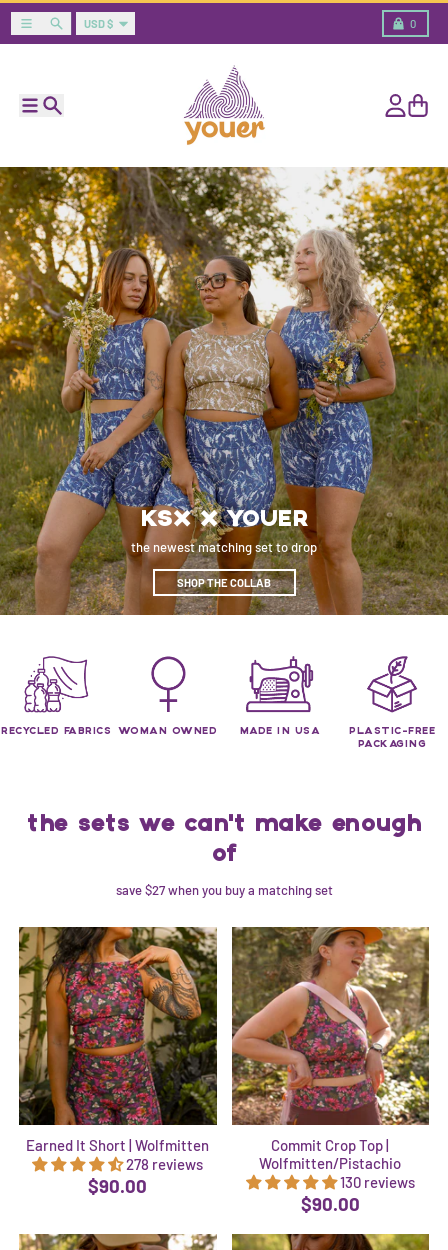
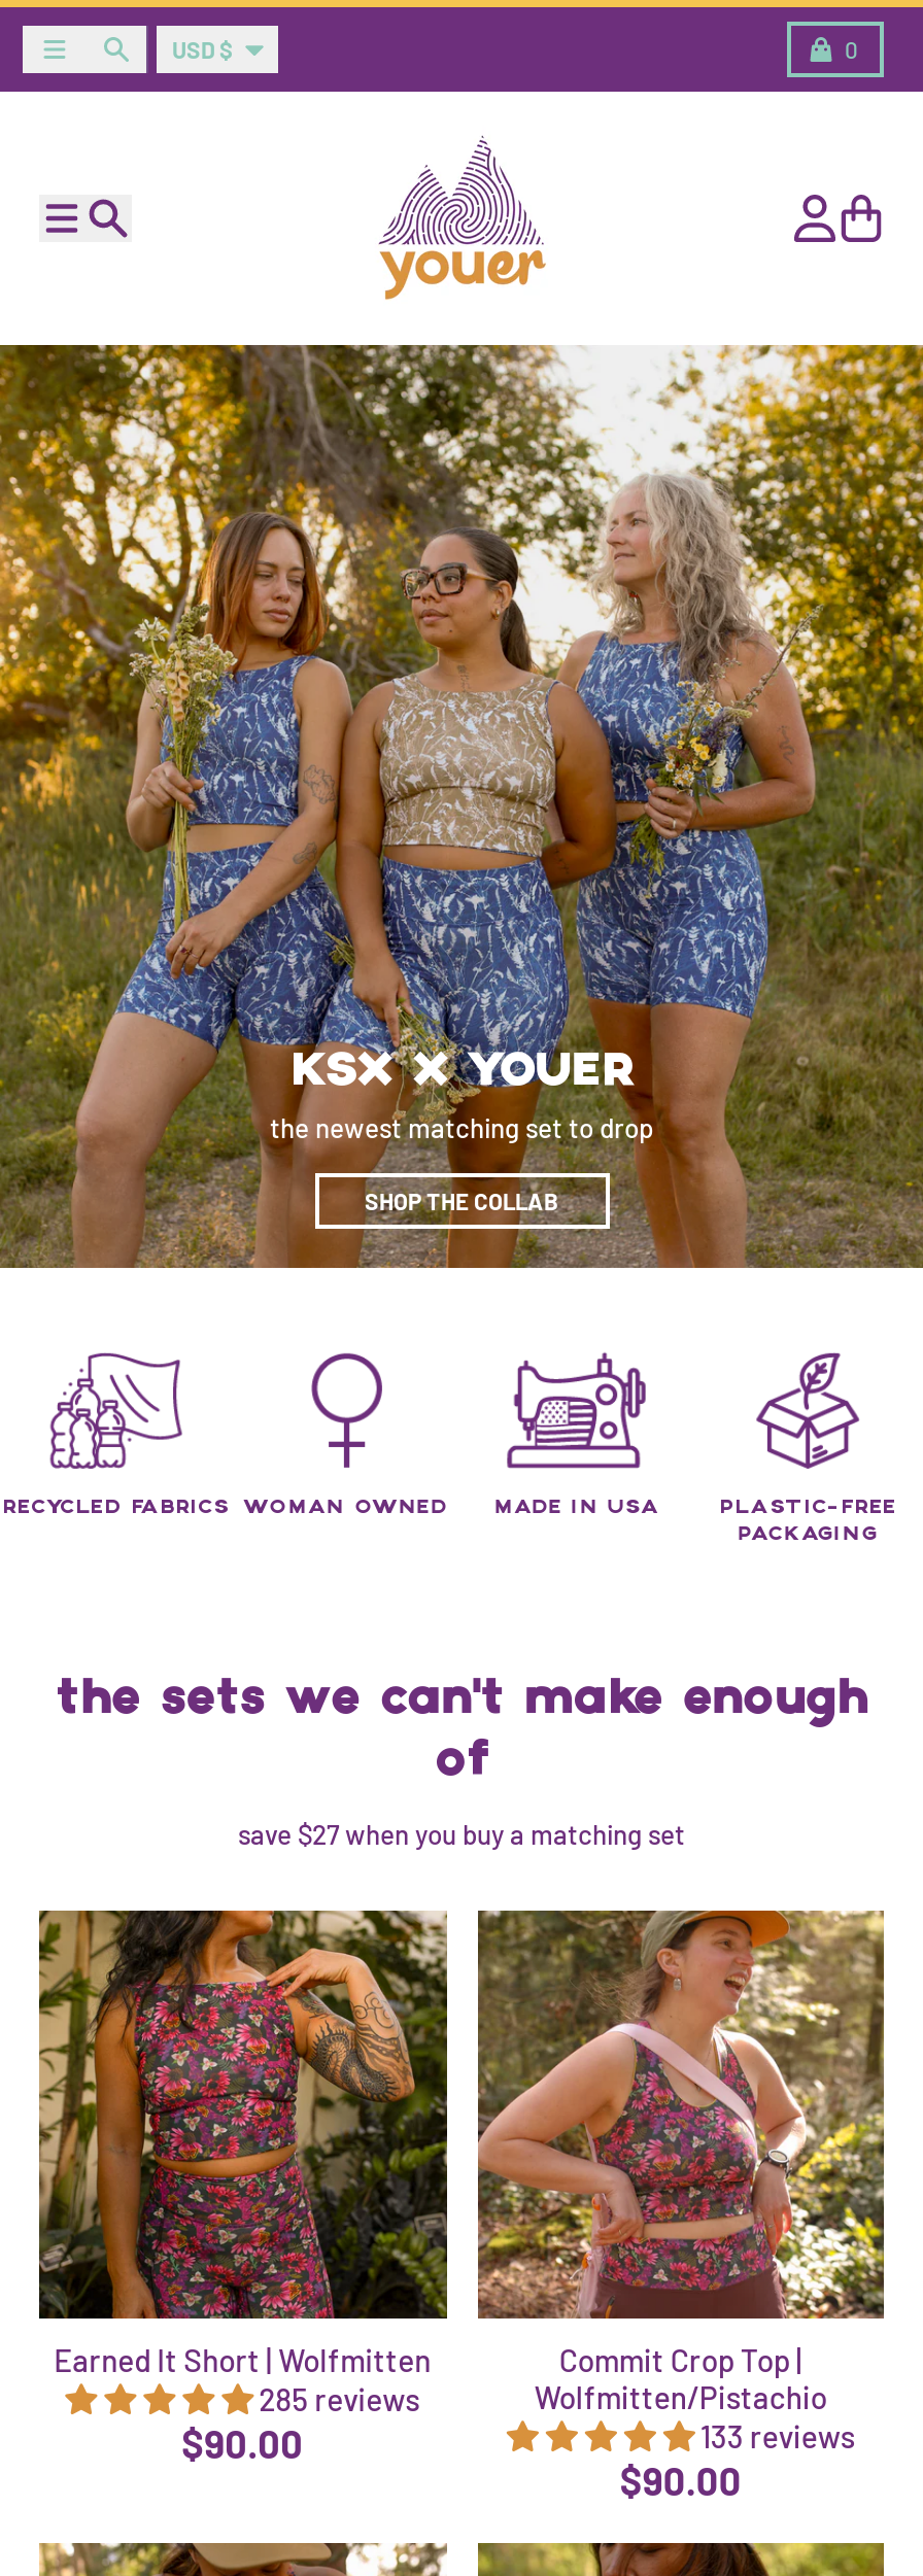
[126,1155,203,1173] 278 reviews -> [259,2380,419,2417] 285 reviews
[340,1173,415,1191] 130 reviews -> [700,2417,855,2454] 133 reviews

